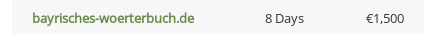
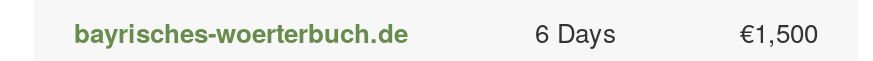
[264,8,303,26] 8 Days -> [535,12,617,50] 6 Days

